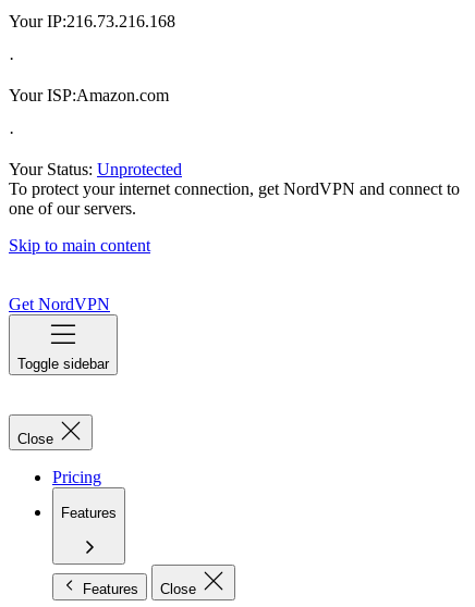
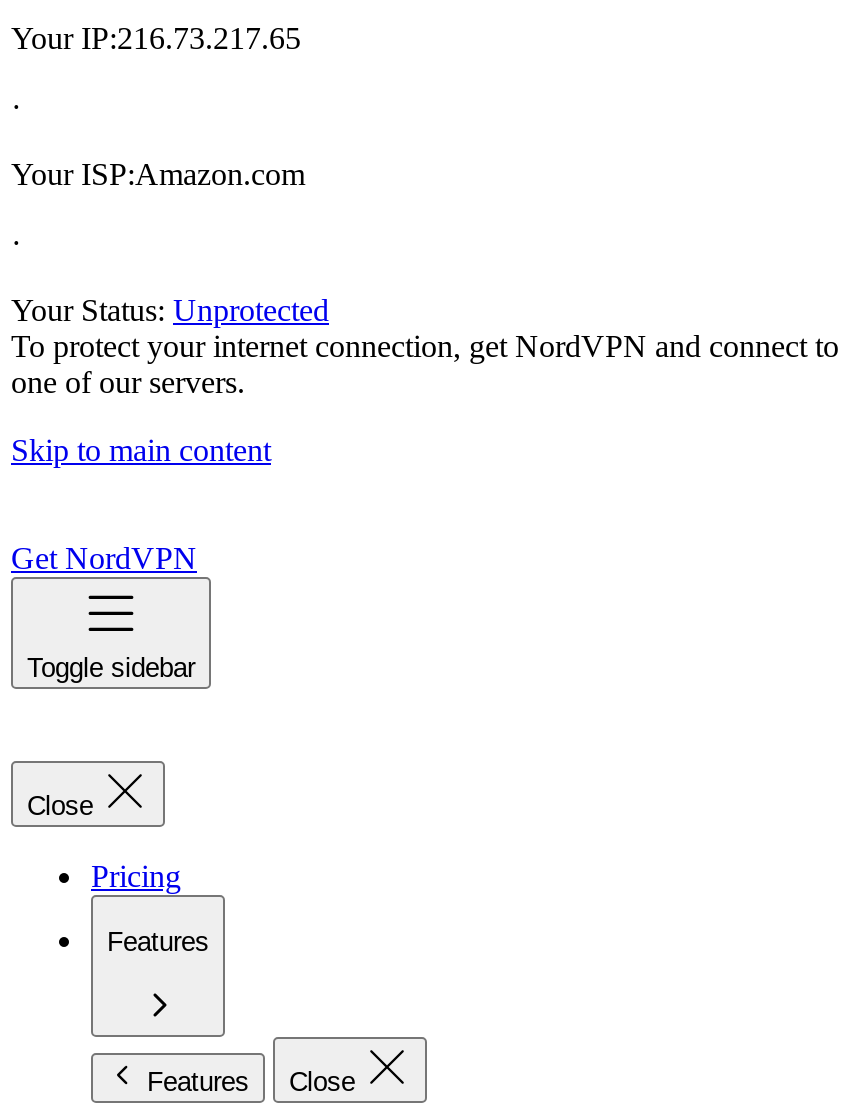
[9,12,175,30] Your IP:216.73.216.168 -> [11,21,301,55] Your IP:216.73.217.65

